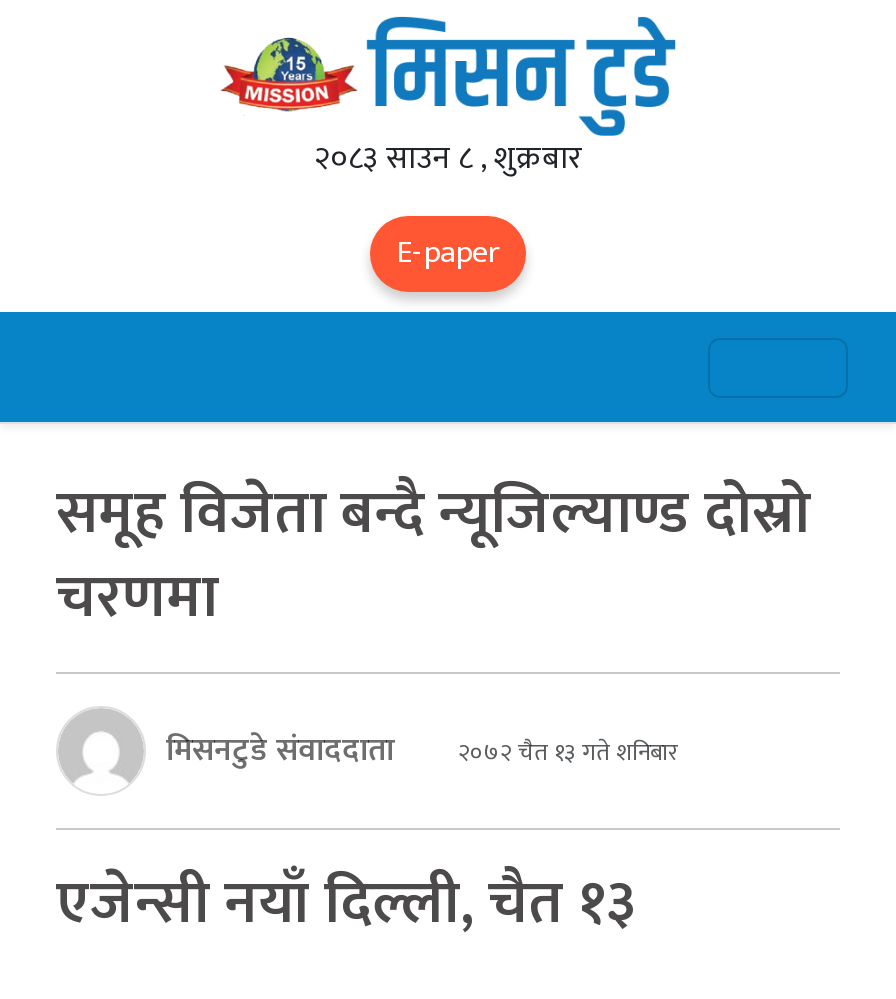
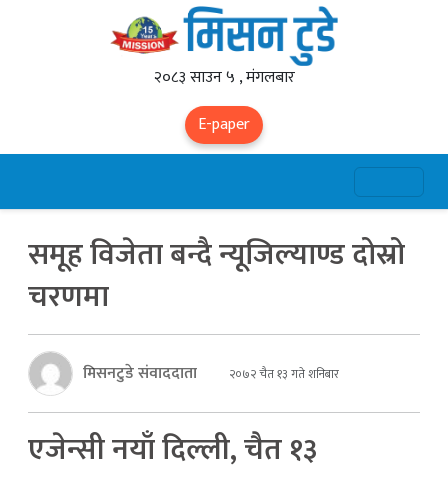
[314,132,582,186] २०८३ साउन ८ , शुक्रबार -> [153,64,294,91] २०८३ साउन ५ , मंगलबार

